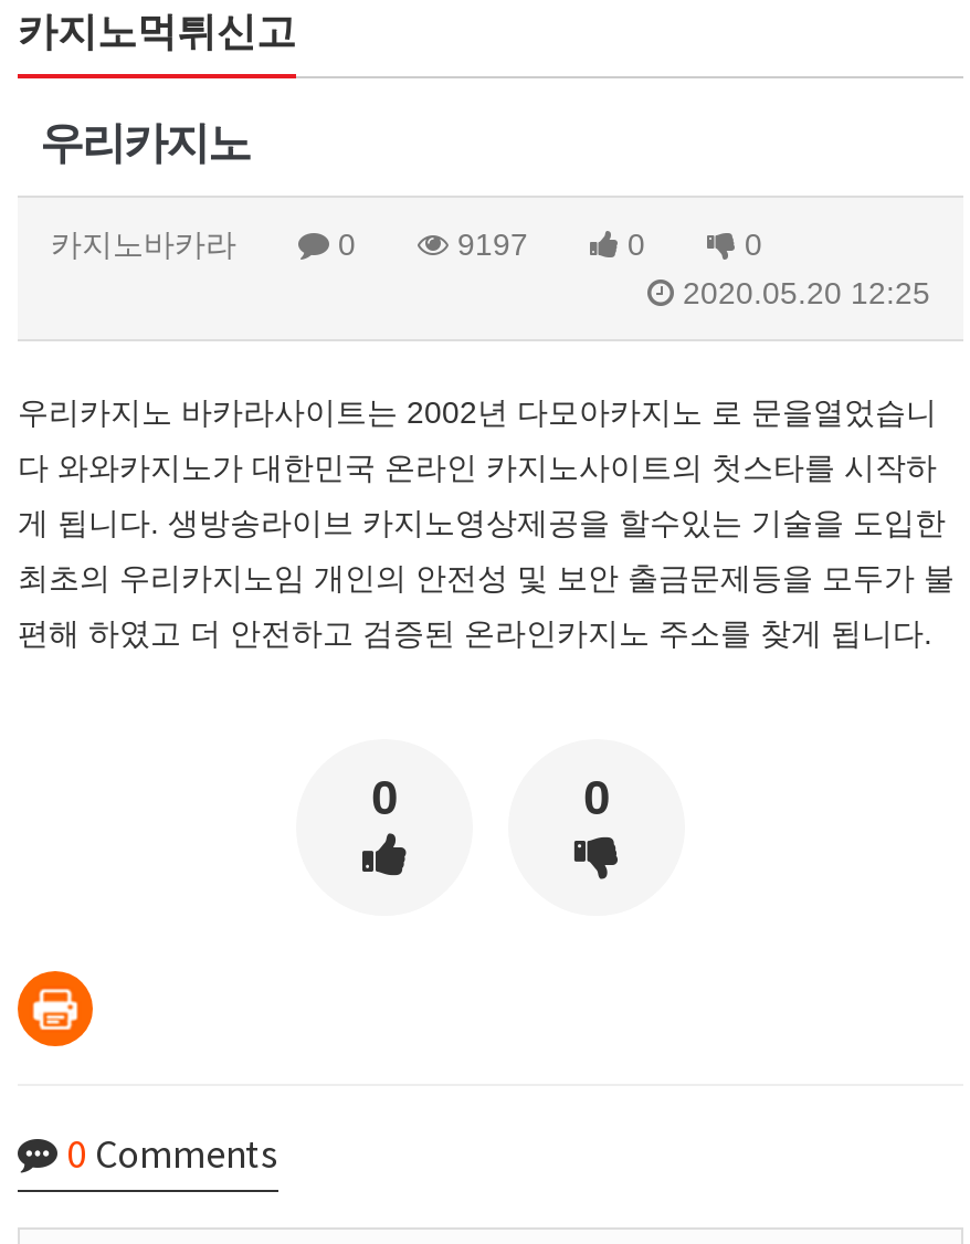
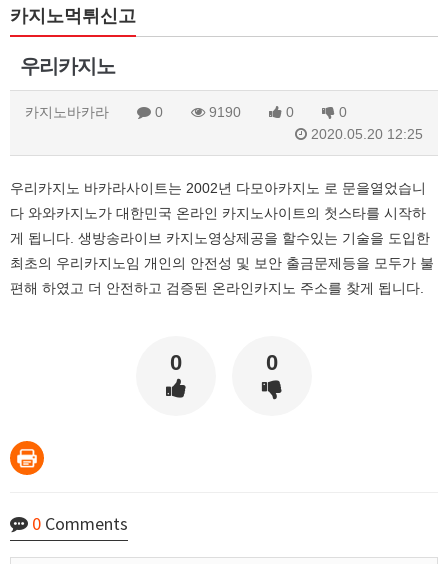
[449,226,537,262] 9197 -> [205,104,245,120] 9190

